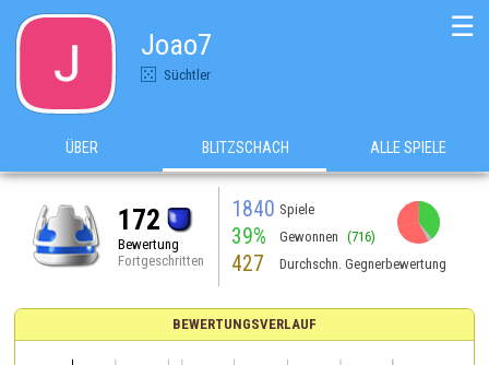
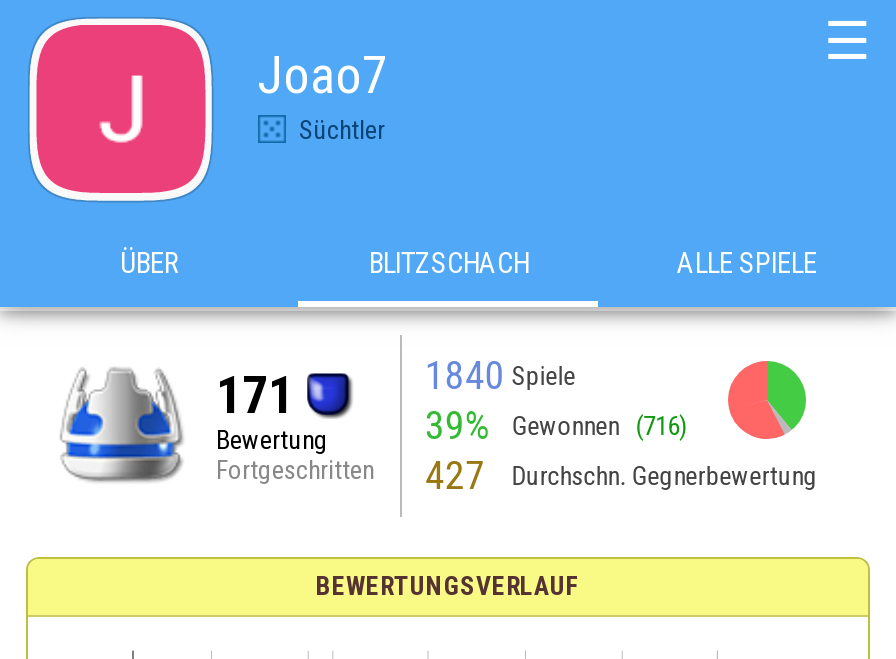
[118,203,160,236] 172 -> [216,364,294,424] 171

